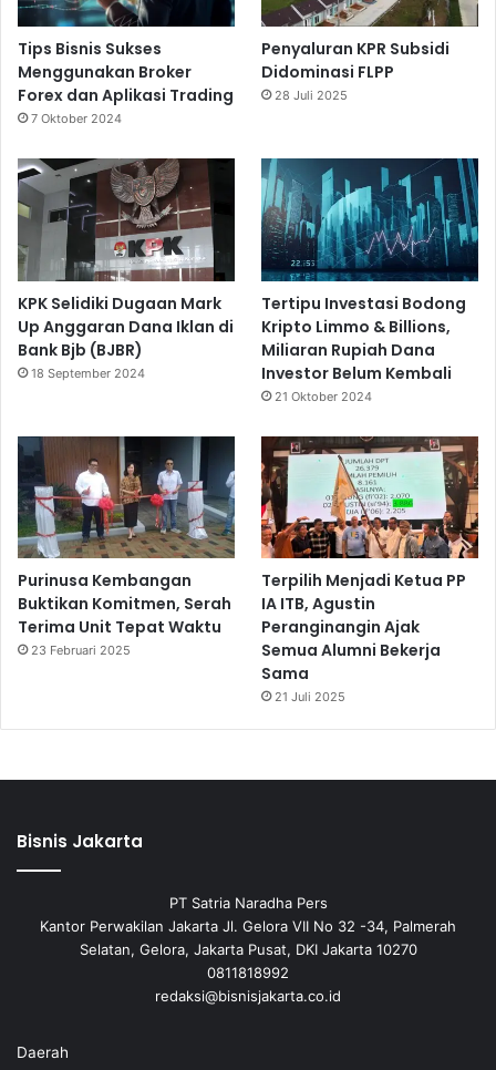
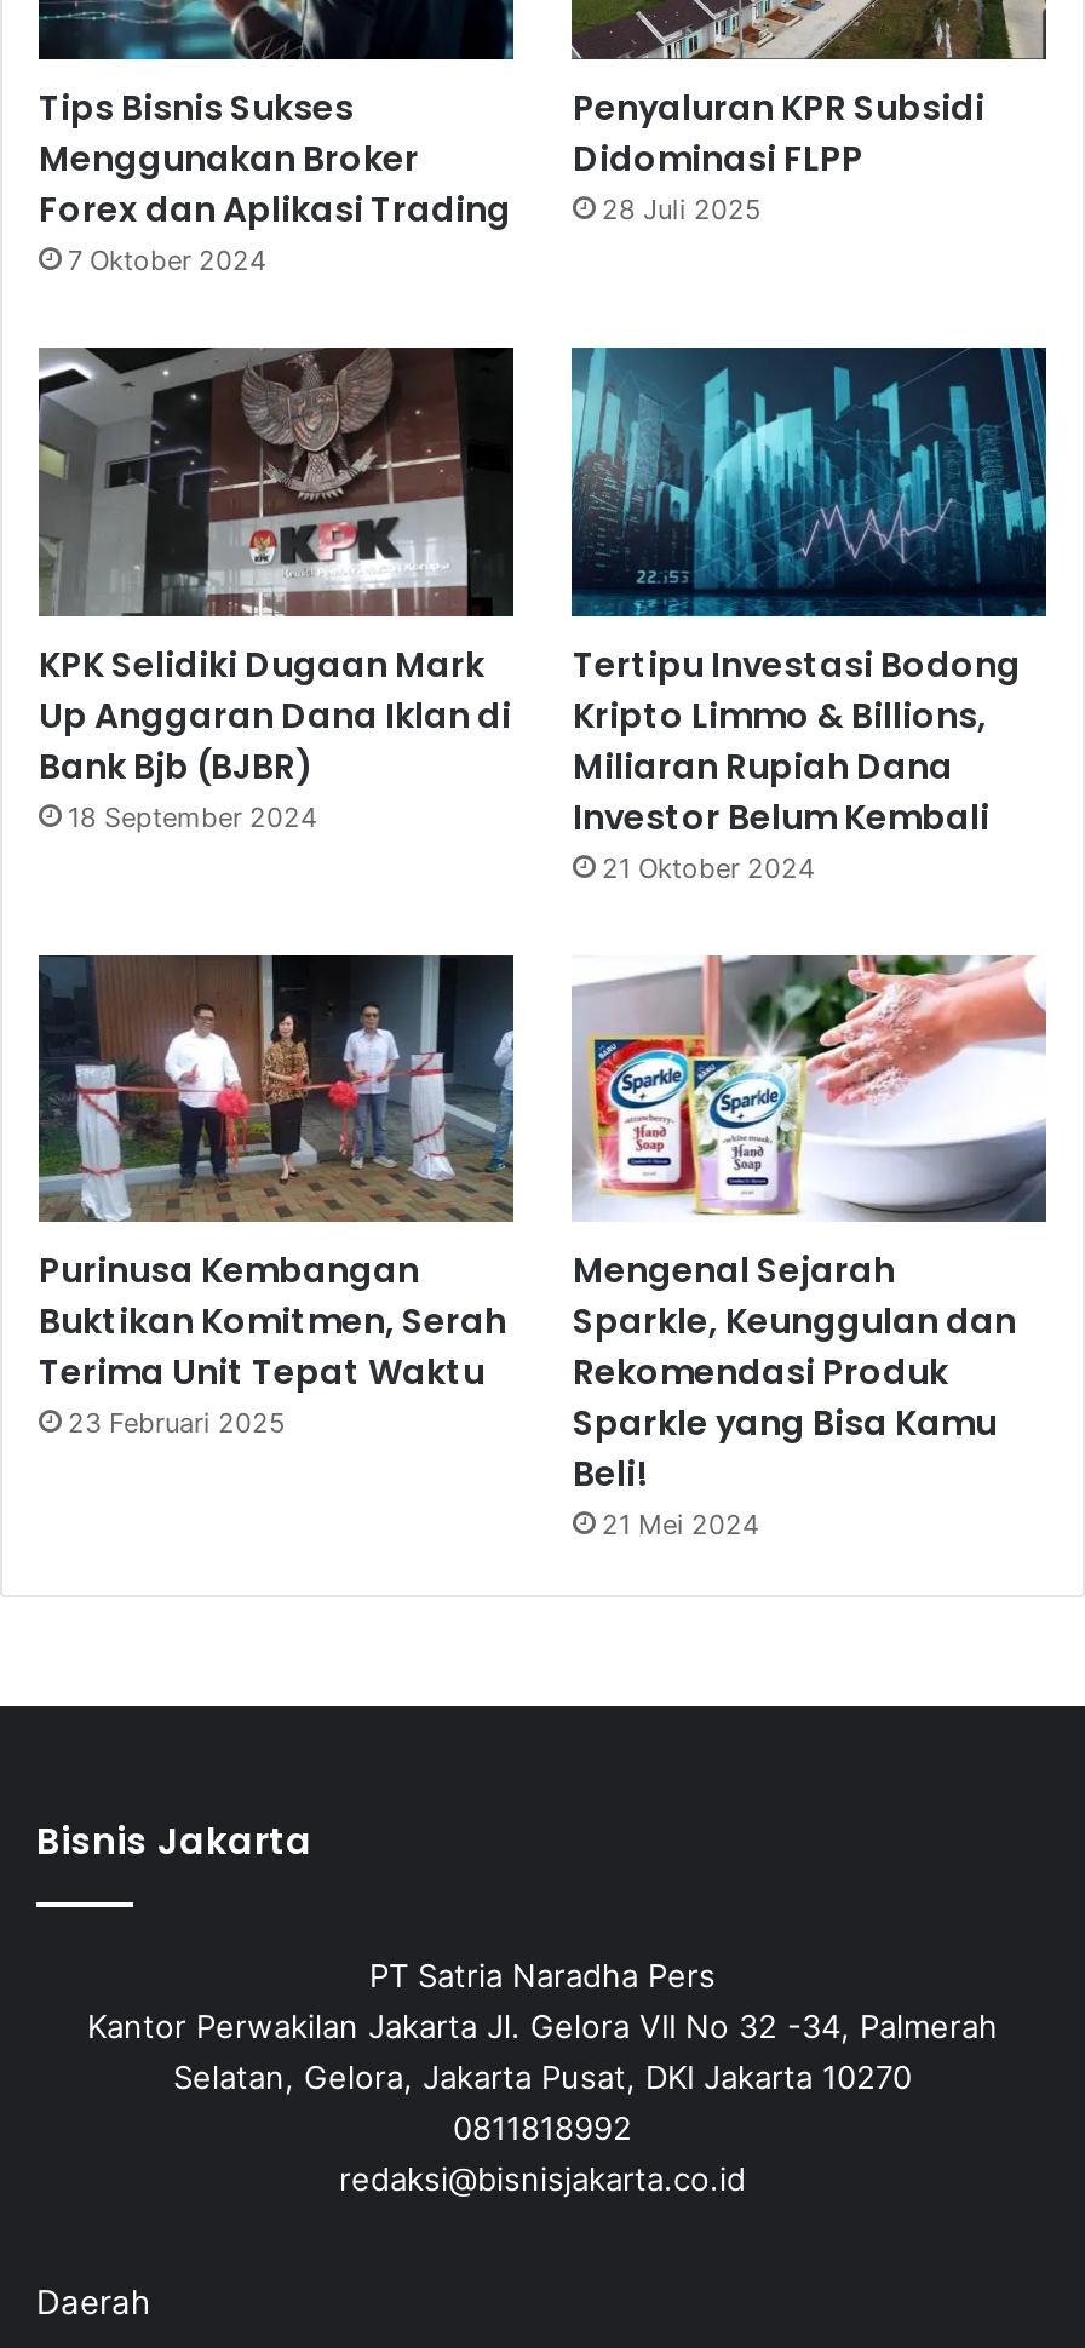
[260,435,479,704] [image] | Terpilih Menjadi Ketua PP | IA ITB, Agustin | Peranginangin Ajak | Semua Alumni Bekerja | Sama | 21 Juli 2025 -> [572,954,1049,1541] [image] | Mengenal Sejarah | Sparkle, Keunggulan dan | Rekomendasi Produk | Sparkle yang Bisa Kamu | Beli! | 21 Mei 2024

